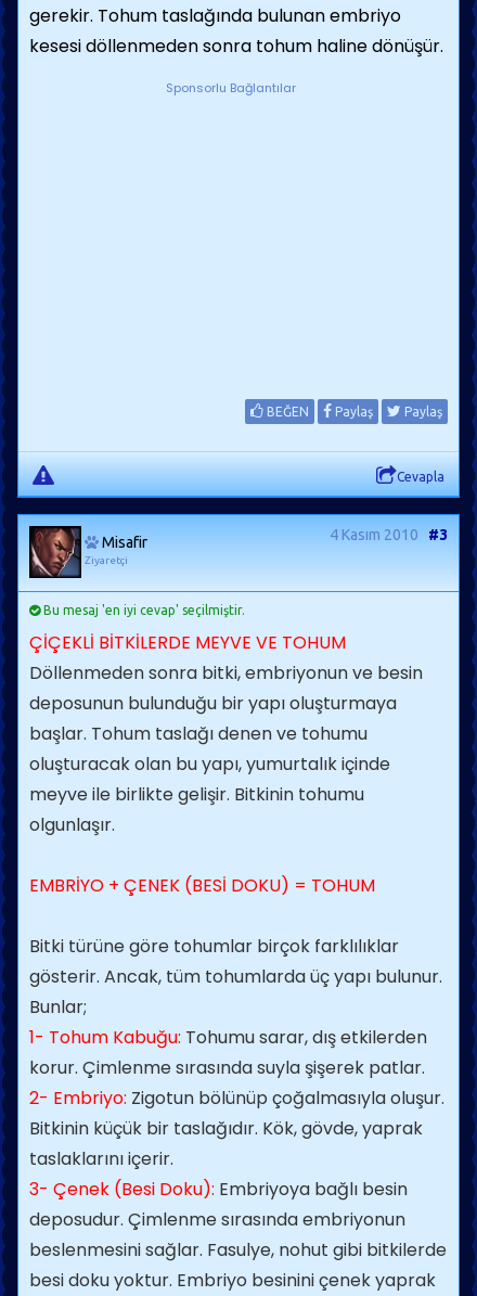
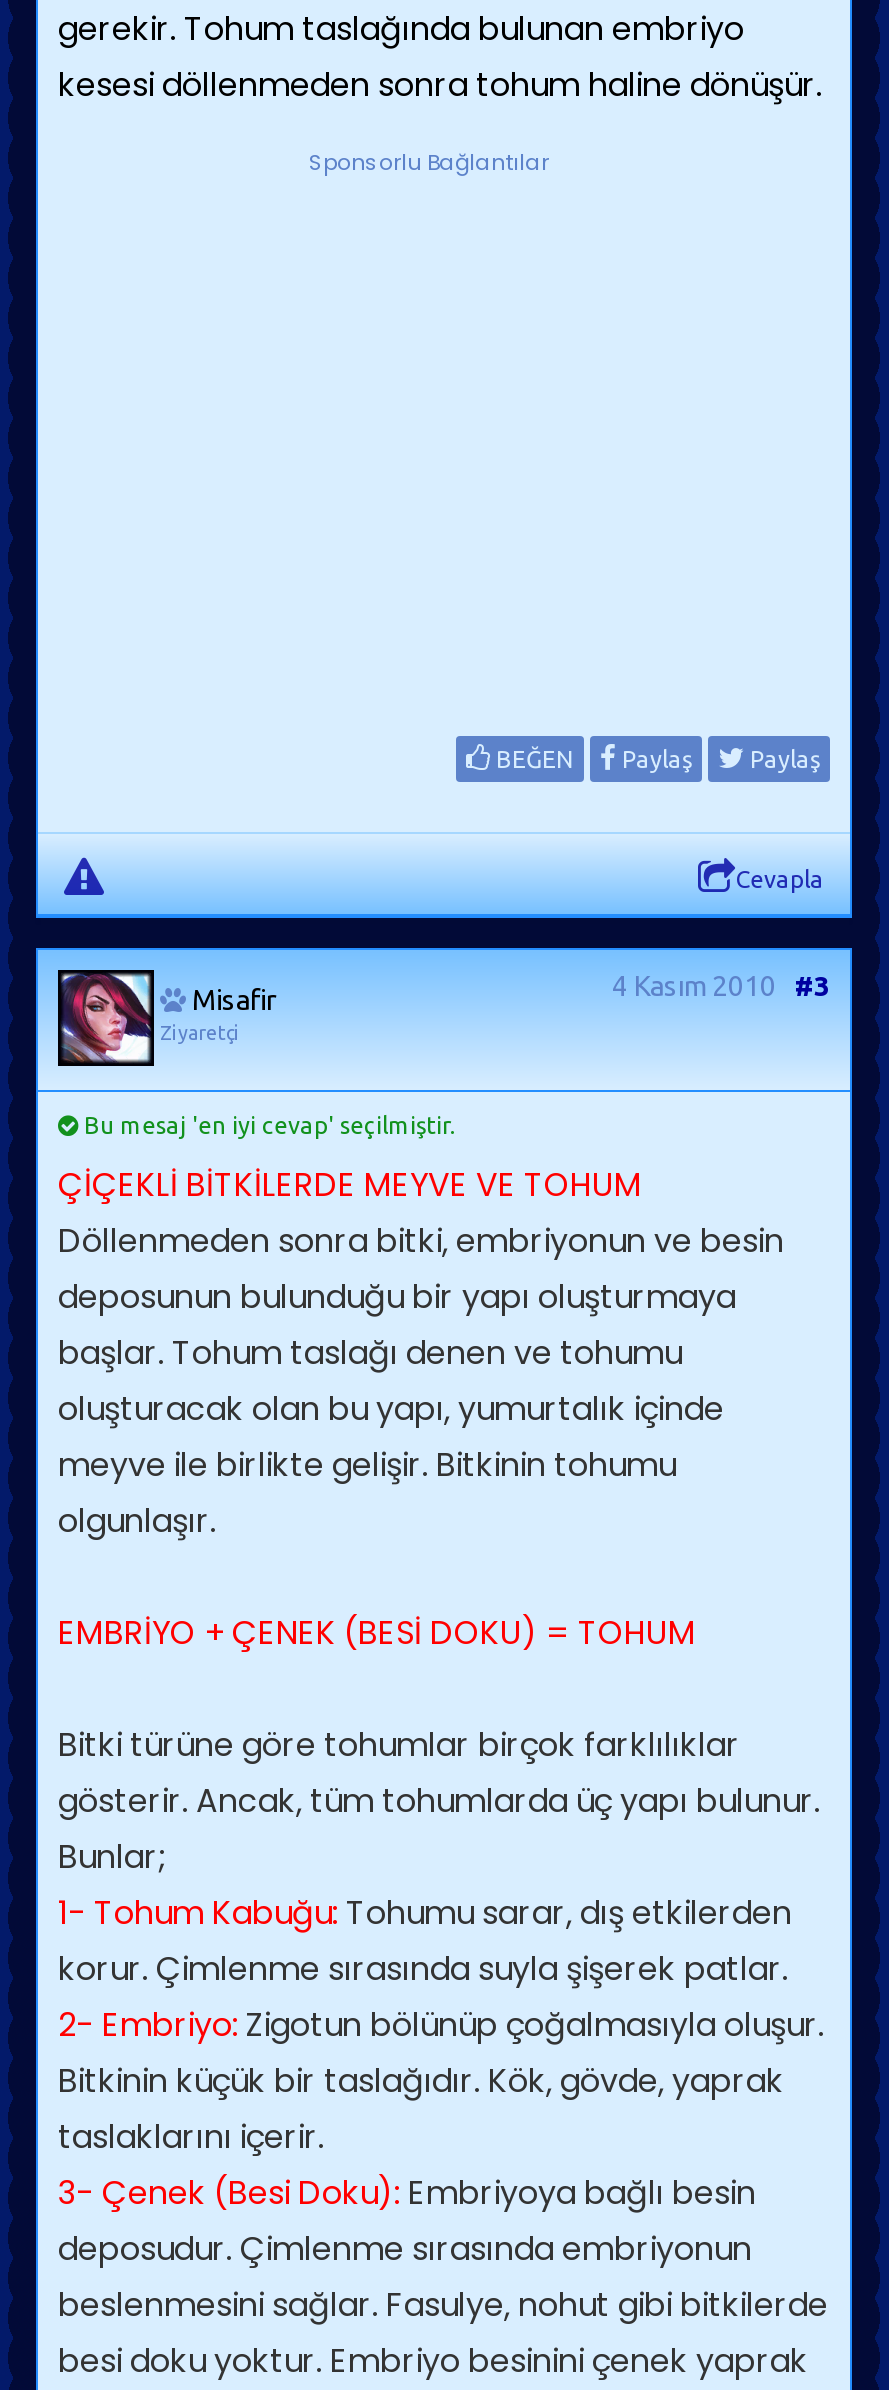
[30,527,80,577] [image] -> [60,974,150,1062] [image]

